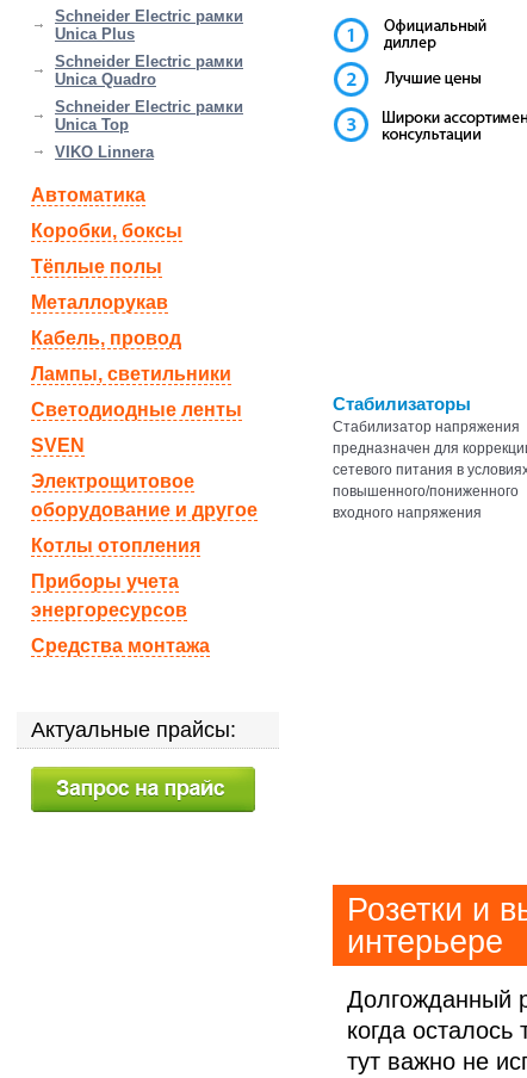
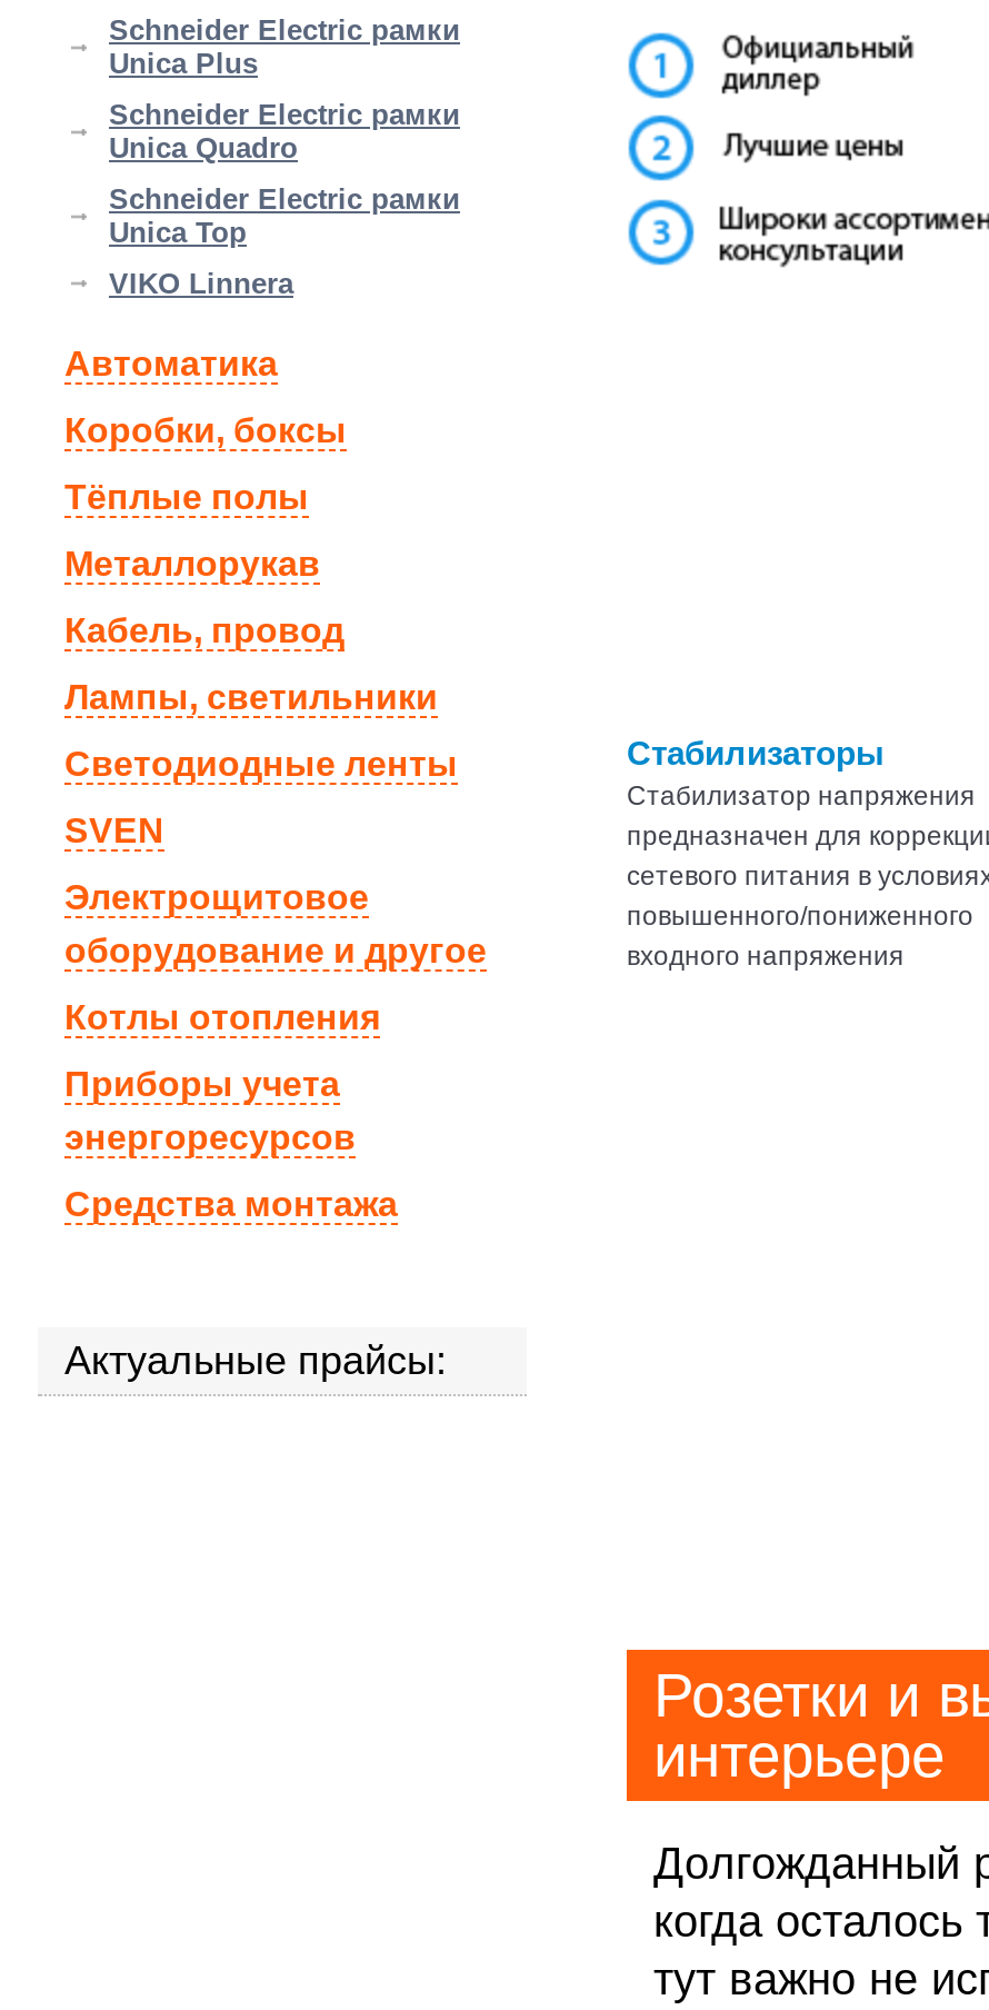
[30,766,256,813] [image] -> none

